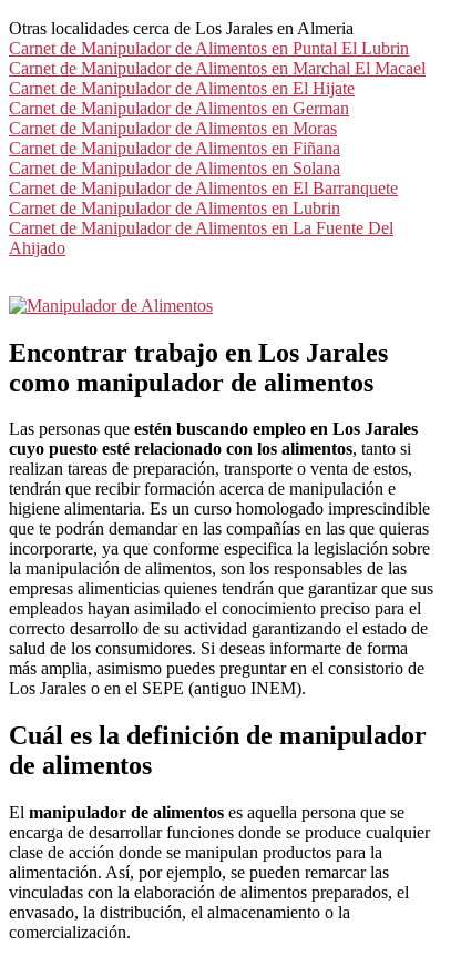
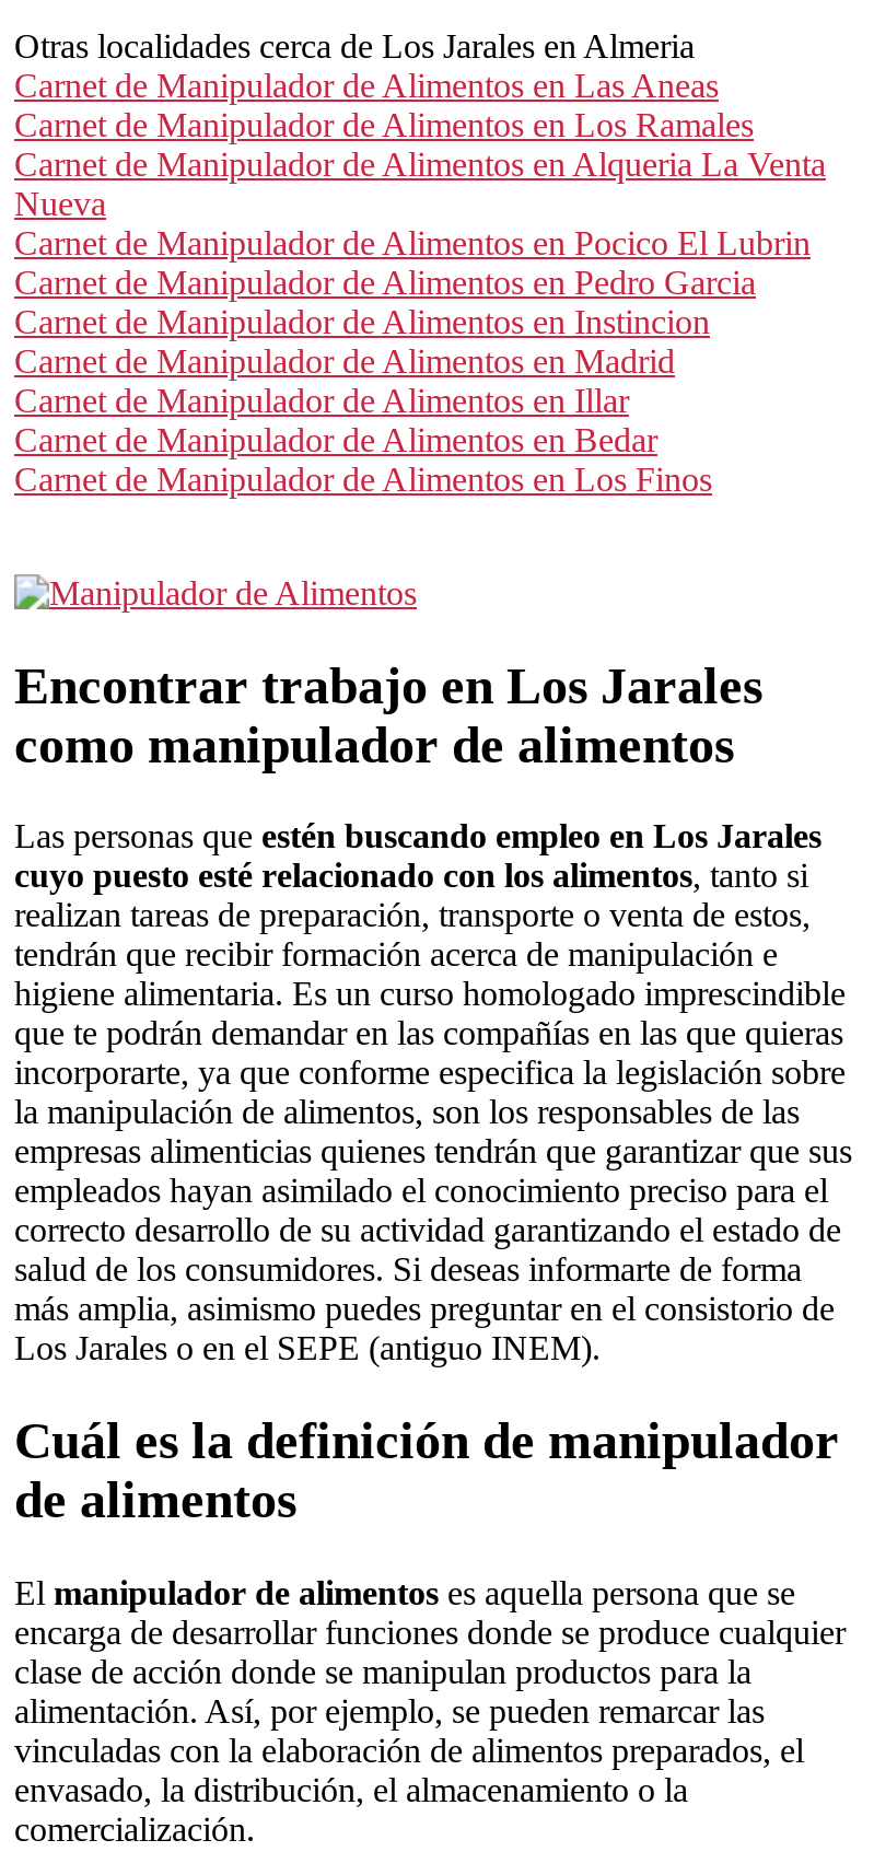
[9,38,426,257] Carnet de Manipulador de Alimentos en Puntal El Lubrin | Carnet de Manipulador de Alimentos en Marchal El Macael | Carnet de Manipulador de Alimentos en El Hijate | Carnet de Manipulador de Alimentos en German | Carnet de Manipulador de Alimentos en Moras | Carnet de Manipulador de Alimentos en Fiñana | Carnet de Manipulador de Alimentos en Solana | Carnet de Manipulador de Alimentos en El Barranquete | Carnet de Manipulador de Alimentos en Lubrin | Carnet de Manipulador de Alimentos en La Fuente Del | Ahijado -> [14,66,826,497] Carnet de Manipulador de Alimentos en Las Aneas | Carnet de Manipulador de Alimentos en Los Ramales | Carnet de Manipulador de Alimentos en Alqueria La Venta | Nueva | Carnet de Manipulador de Alimentos en Pocico El Lubrin | Carnet de Manipulador de Alimentos en Pedro Garcia | Carnet de Manipulador de Alimentos en Instincion | Carnet de Manipulador de Alimentos en Madrid | Carnet de Manipulador de Alimentos en Illar | Carnet de Manipulador de Alimentos en Bedar | Carnet de Manipulador de Alimentos en Los Finos

